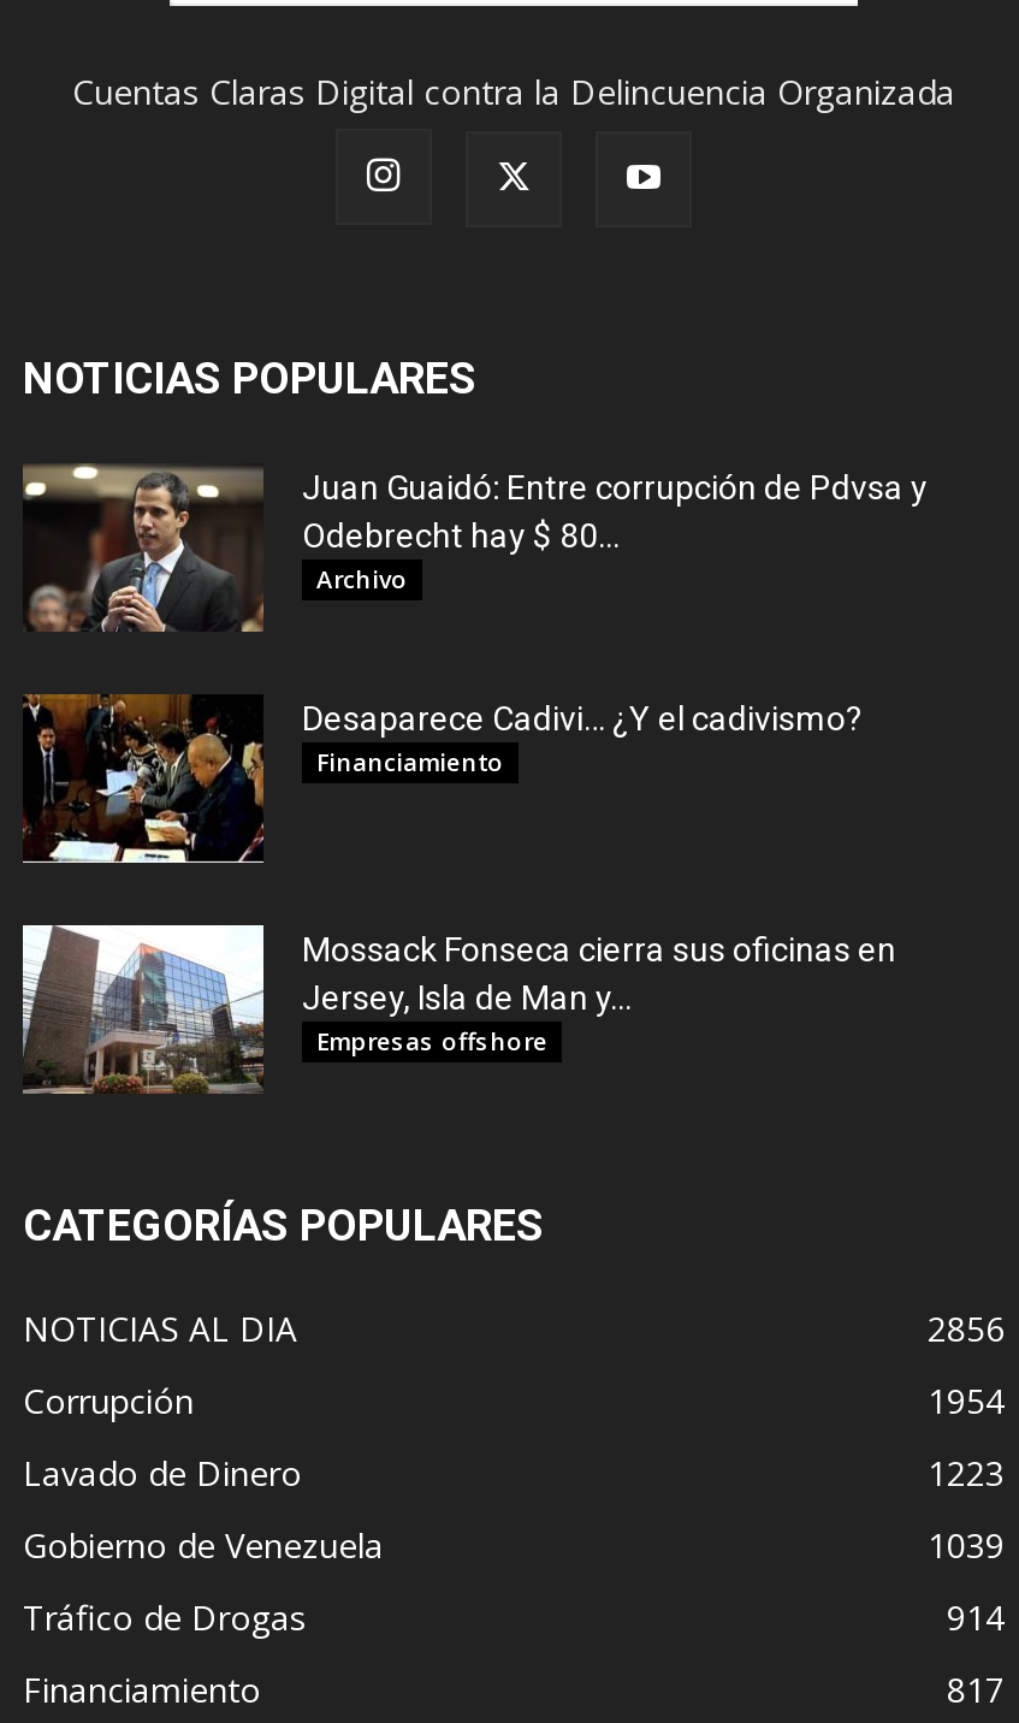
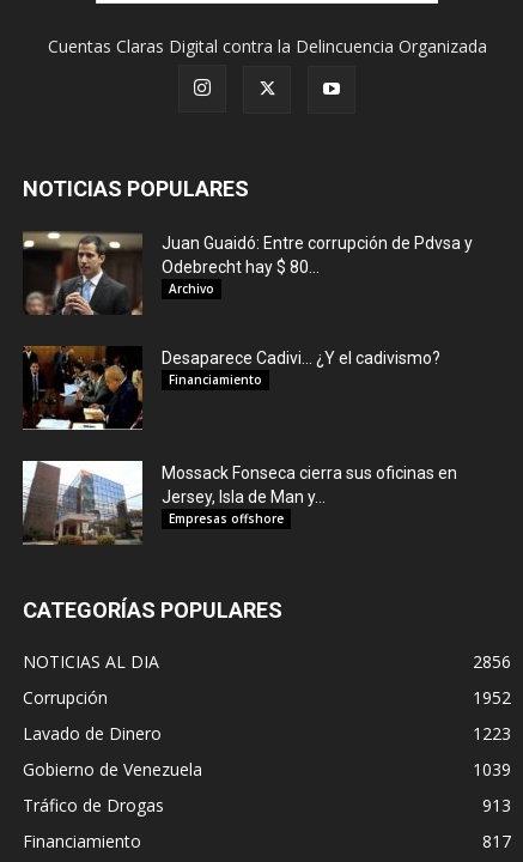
[928,1378,1005,1423] 1954 -> [473,686,511,709] 1952
[947,1594,1005,1640] 914 -> [482,794,511,817] 913

